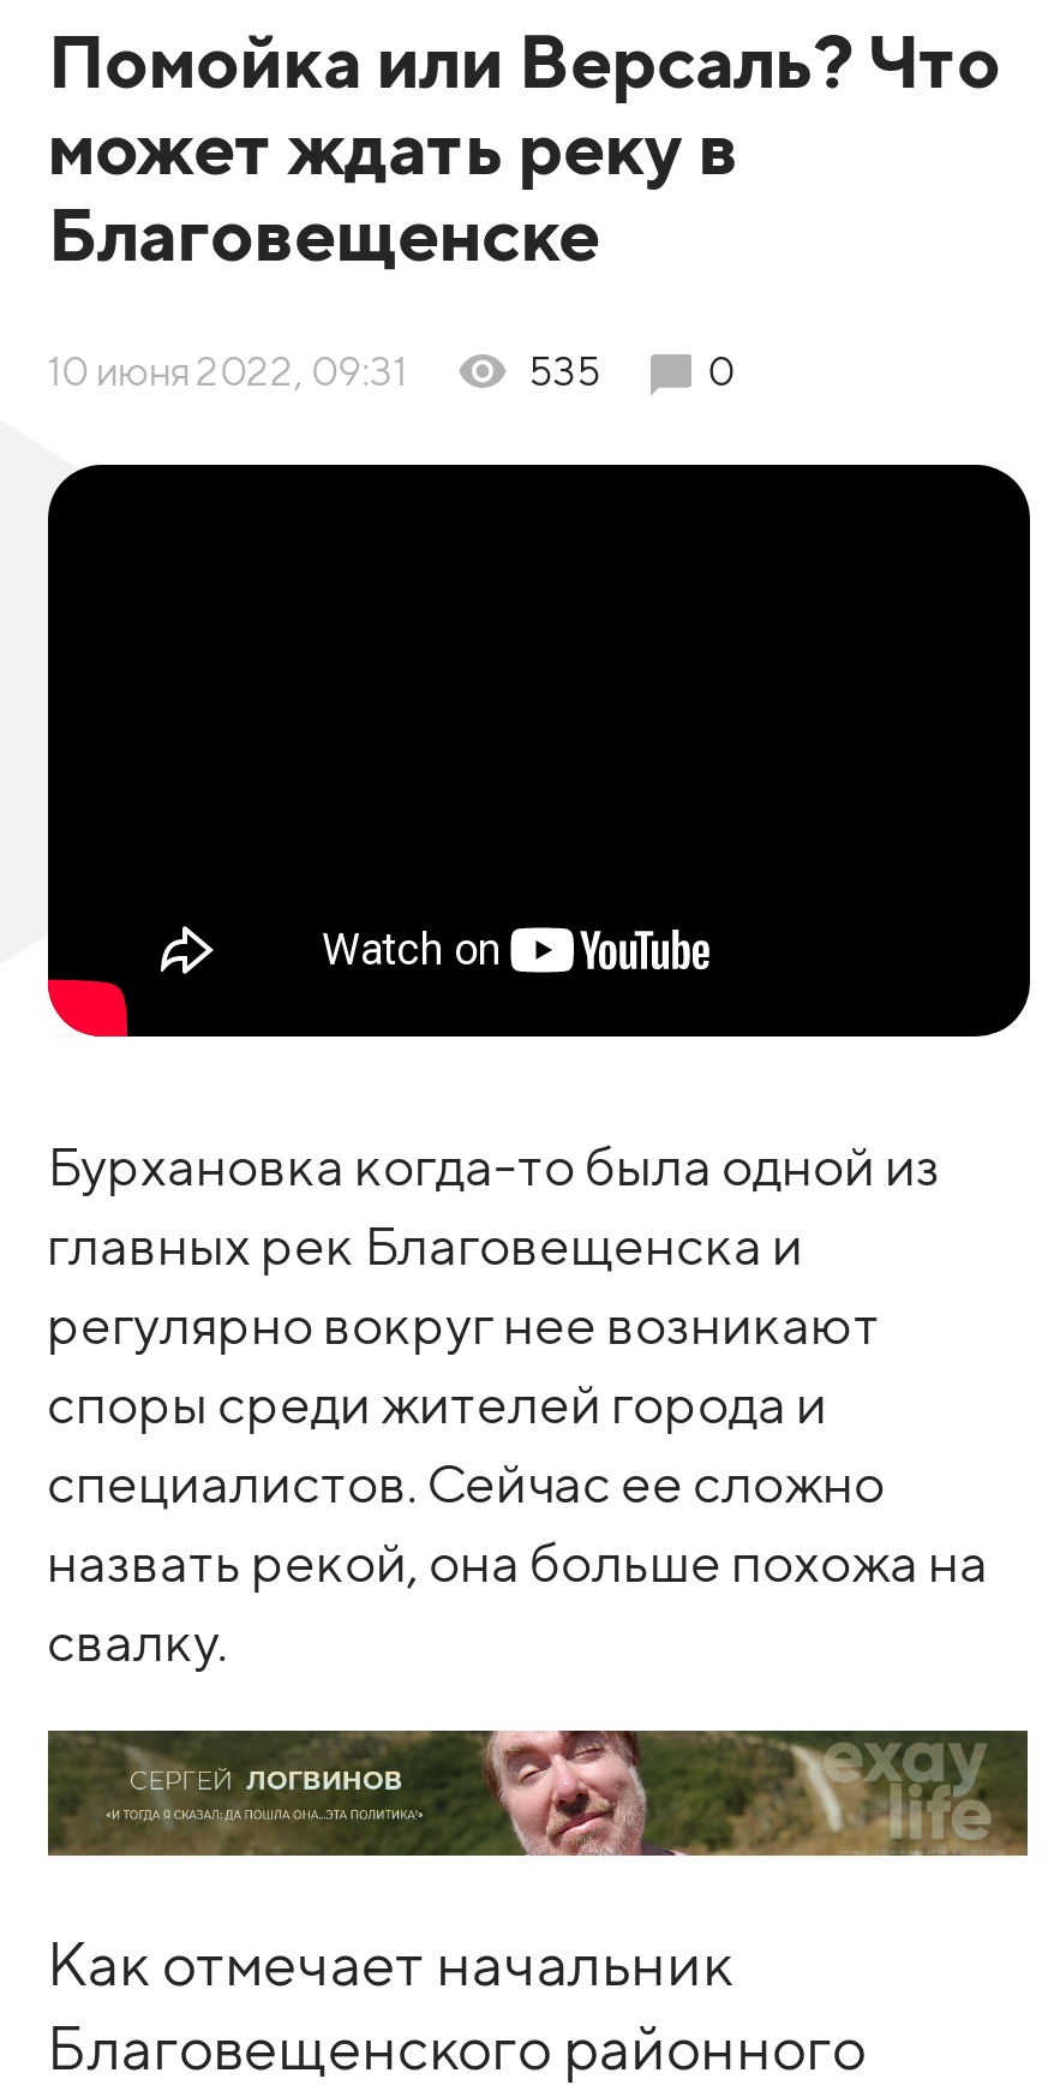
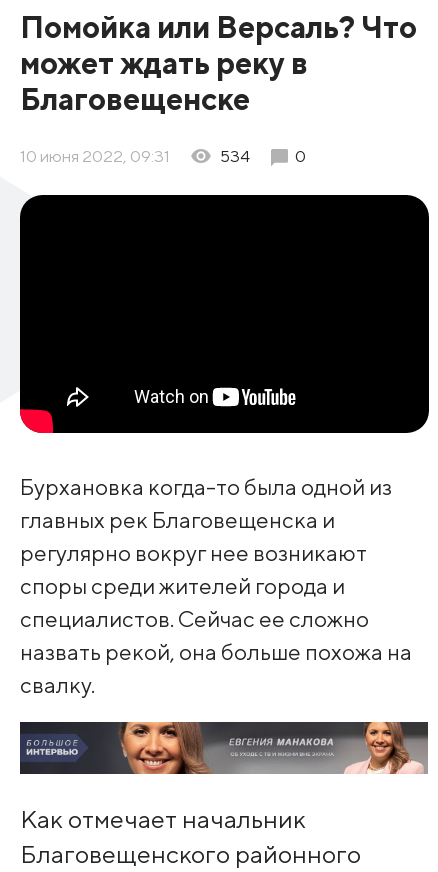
[528,348,600,396] 535 -> [220,146,250,166] 534
[48,1728,1028,1858] [image] -> [20,721,428,775] [image]

